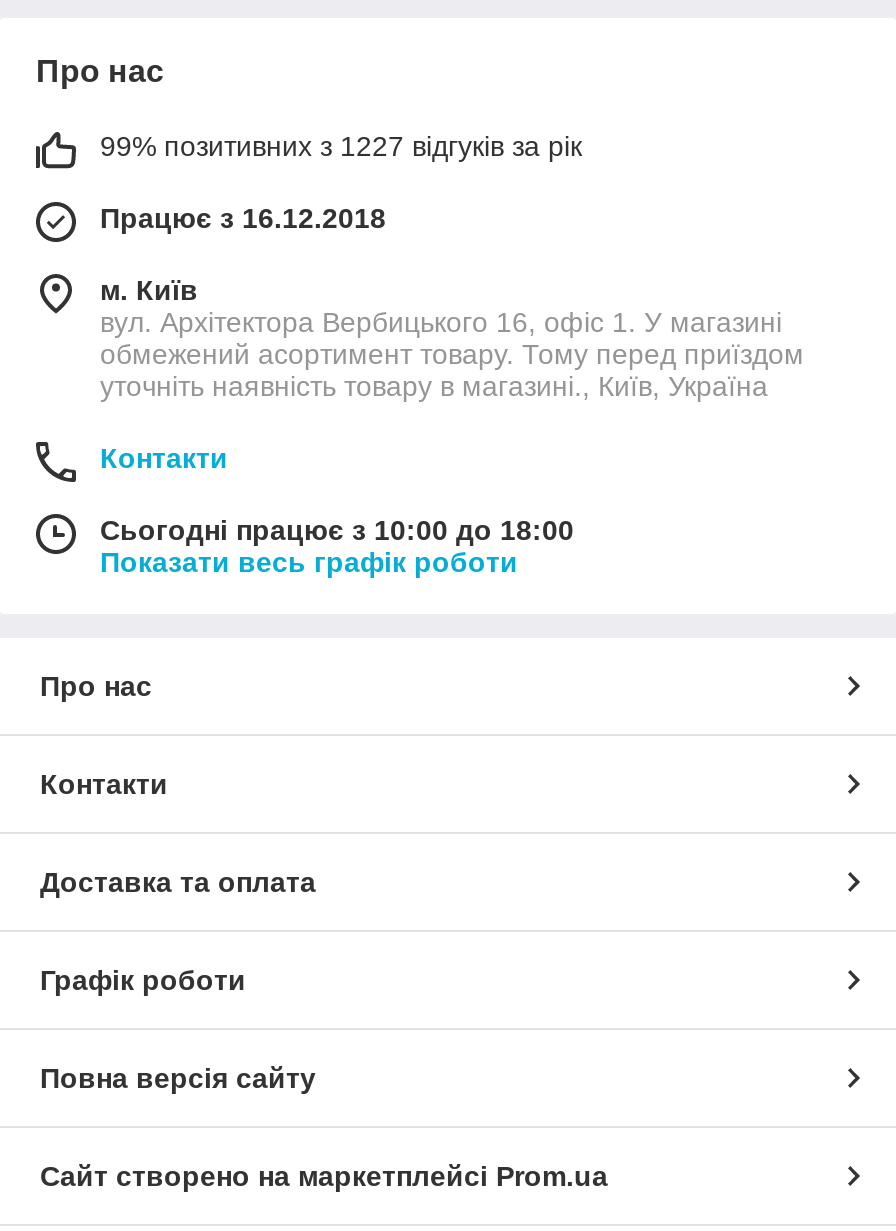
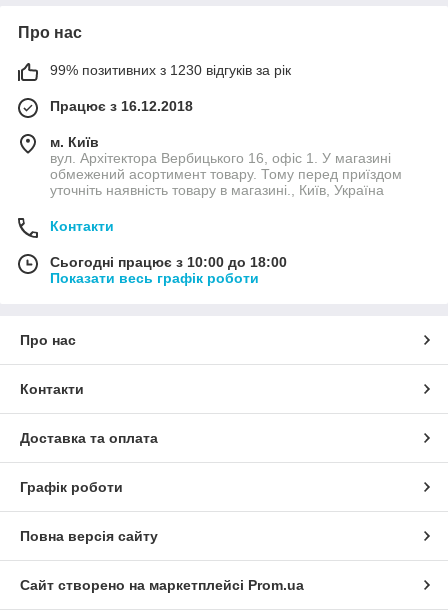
[100,130,582,162] 99% позитивних з 1227 відгуків за рік -> [50,62,291,78] 99% позитивних з 1230 відгуків за рік

